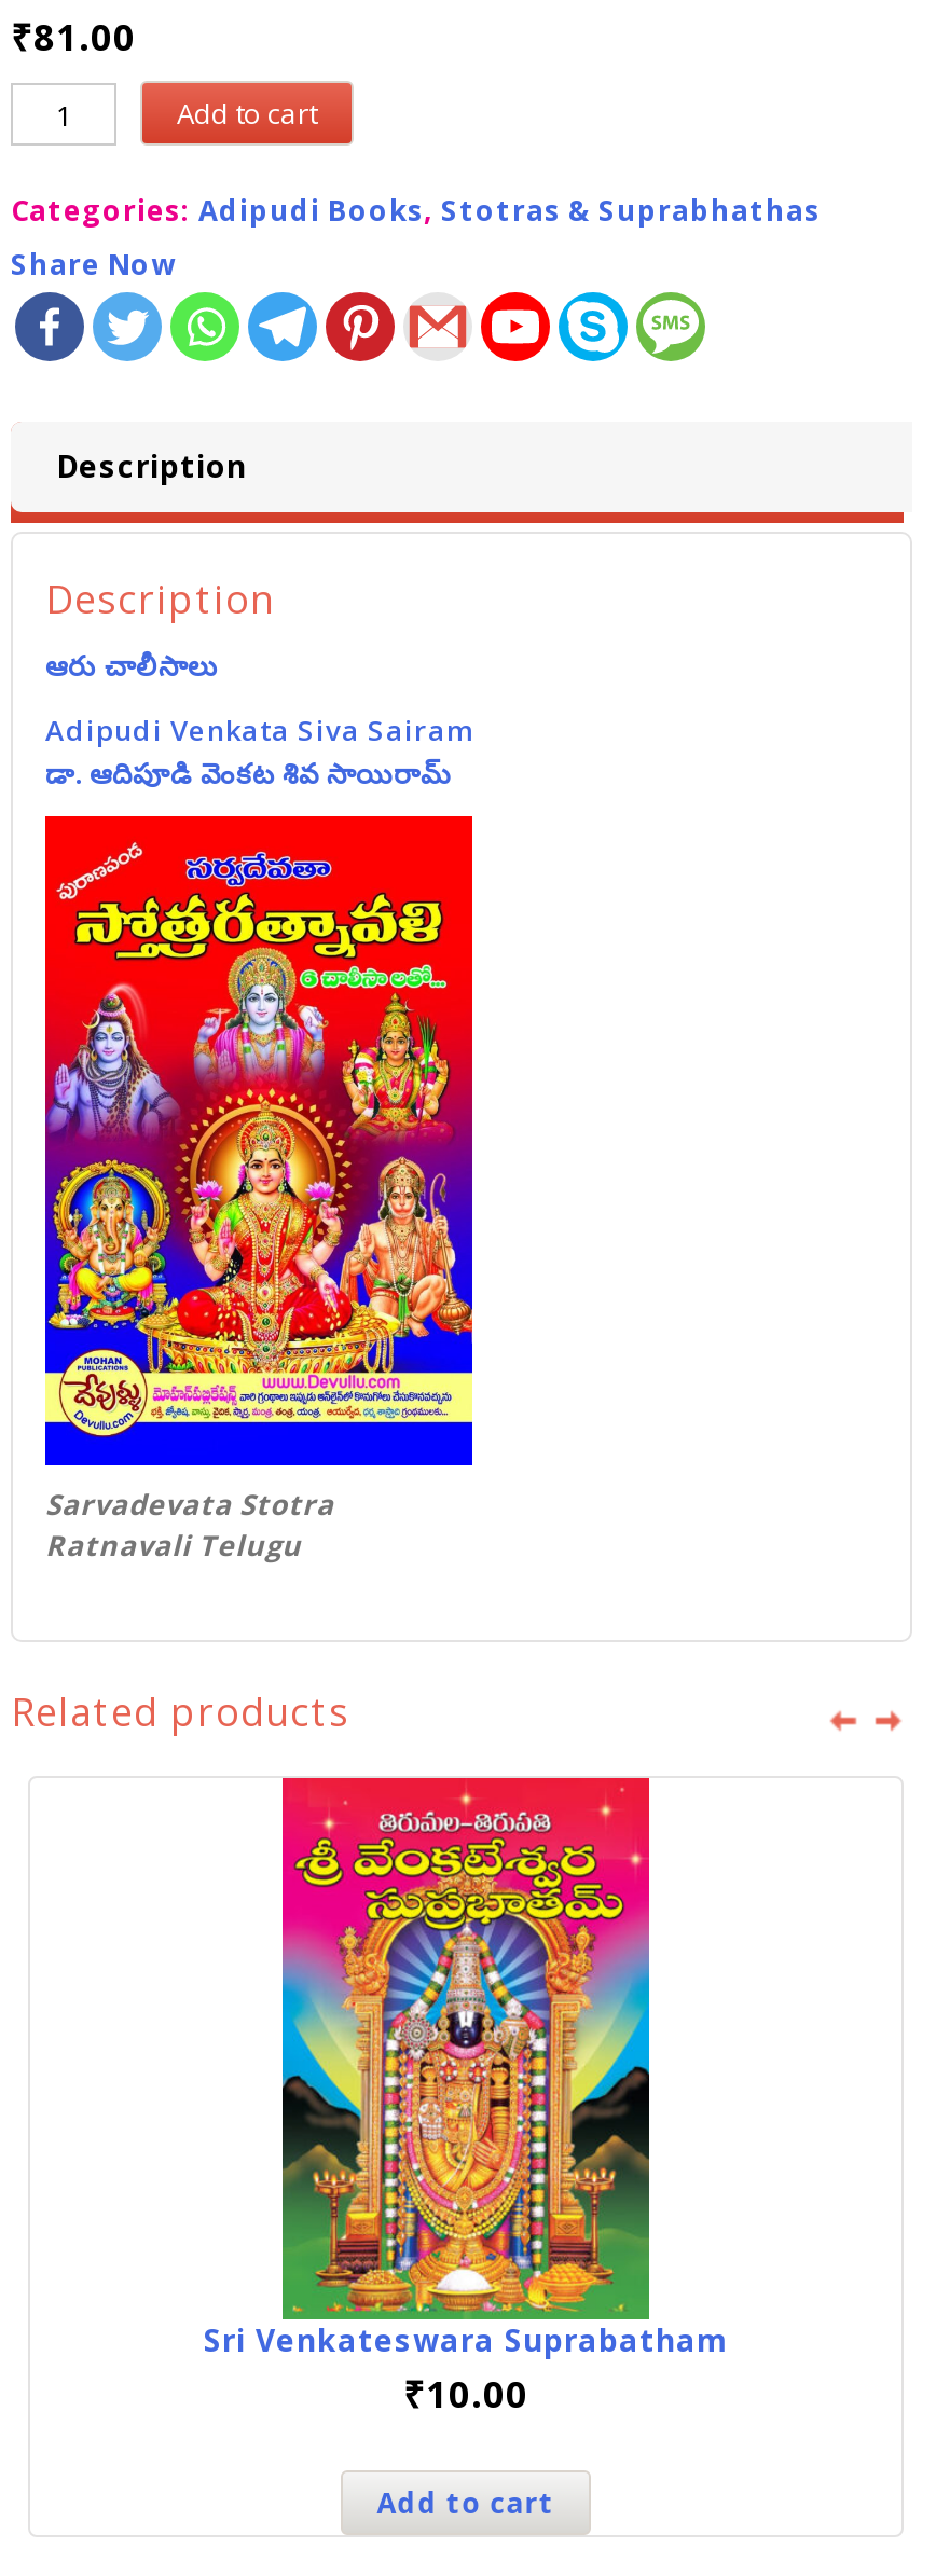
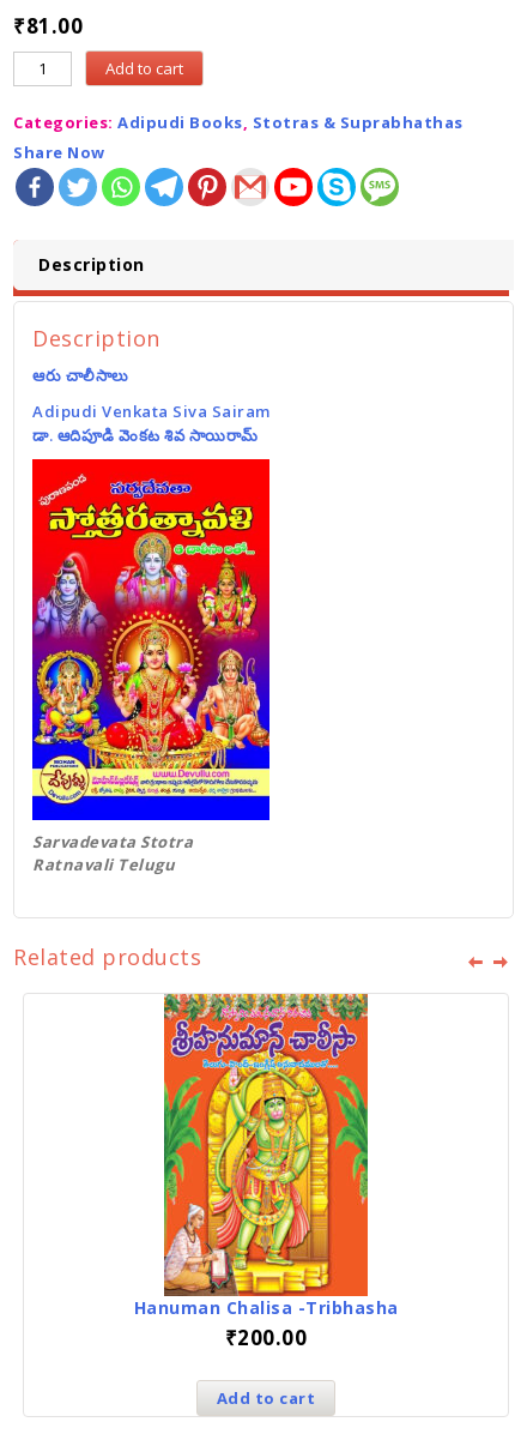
[204,1776,728,2419] [image] | Sri Venkateswara Suprabatham | ₹10.00 -> [134,993,398,1351] [image] | Hanuman Chalisa -Tribhasha | ₹200.00

